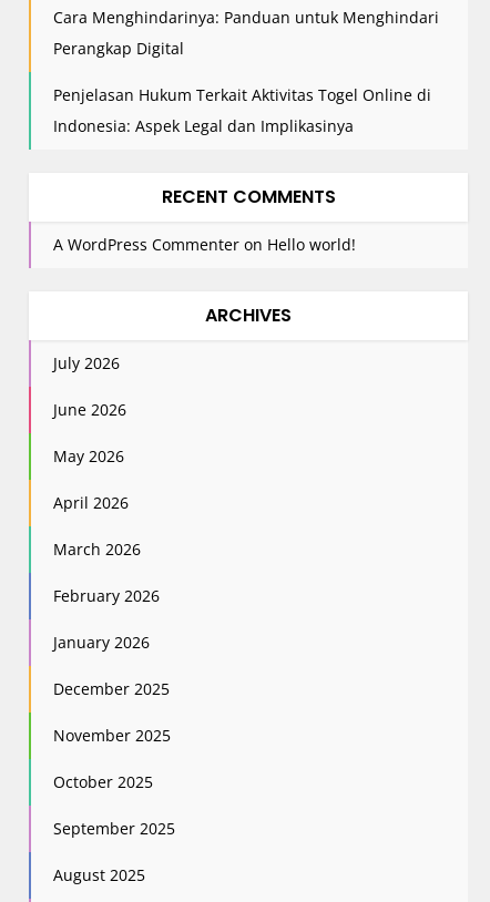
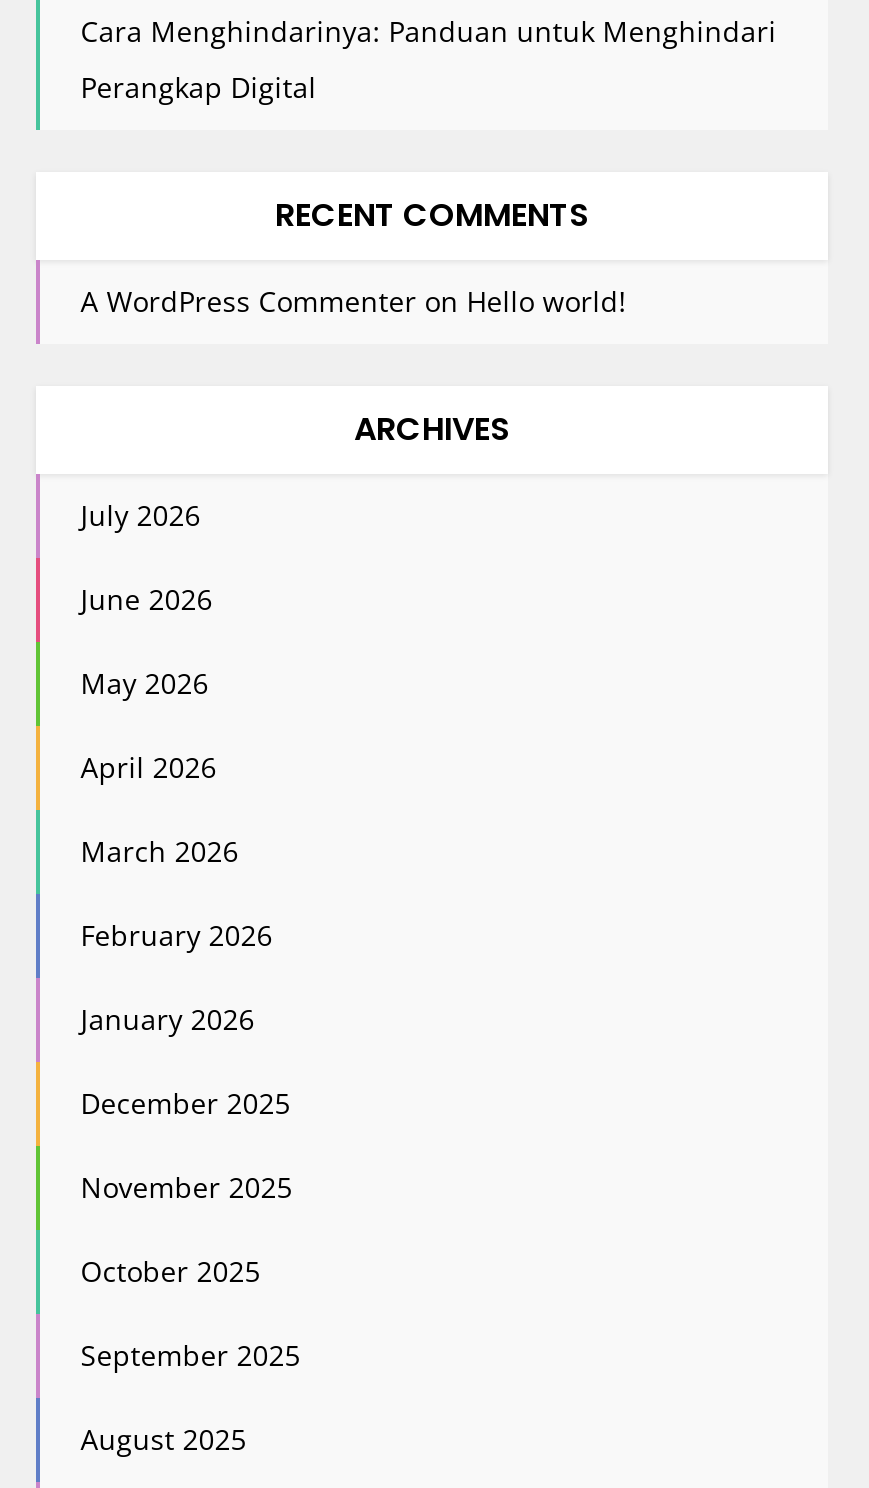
[53,84,431,136] Penjelasan Hukum Terkait Aktivitas Togel Online di | Indonesia: Aspek Legal dan Implikasinya -> none

